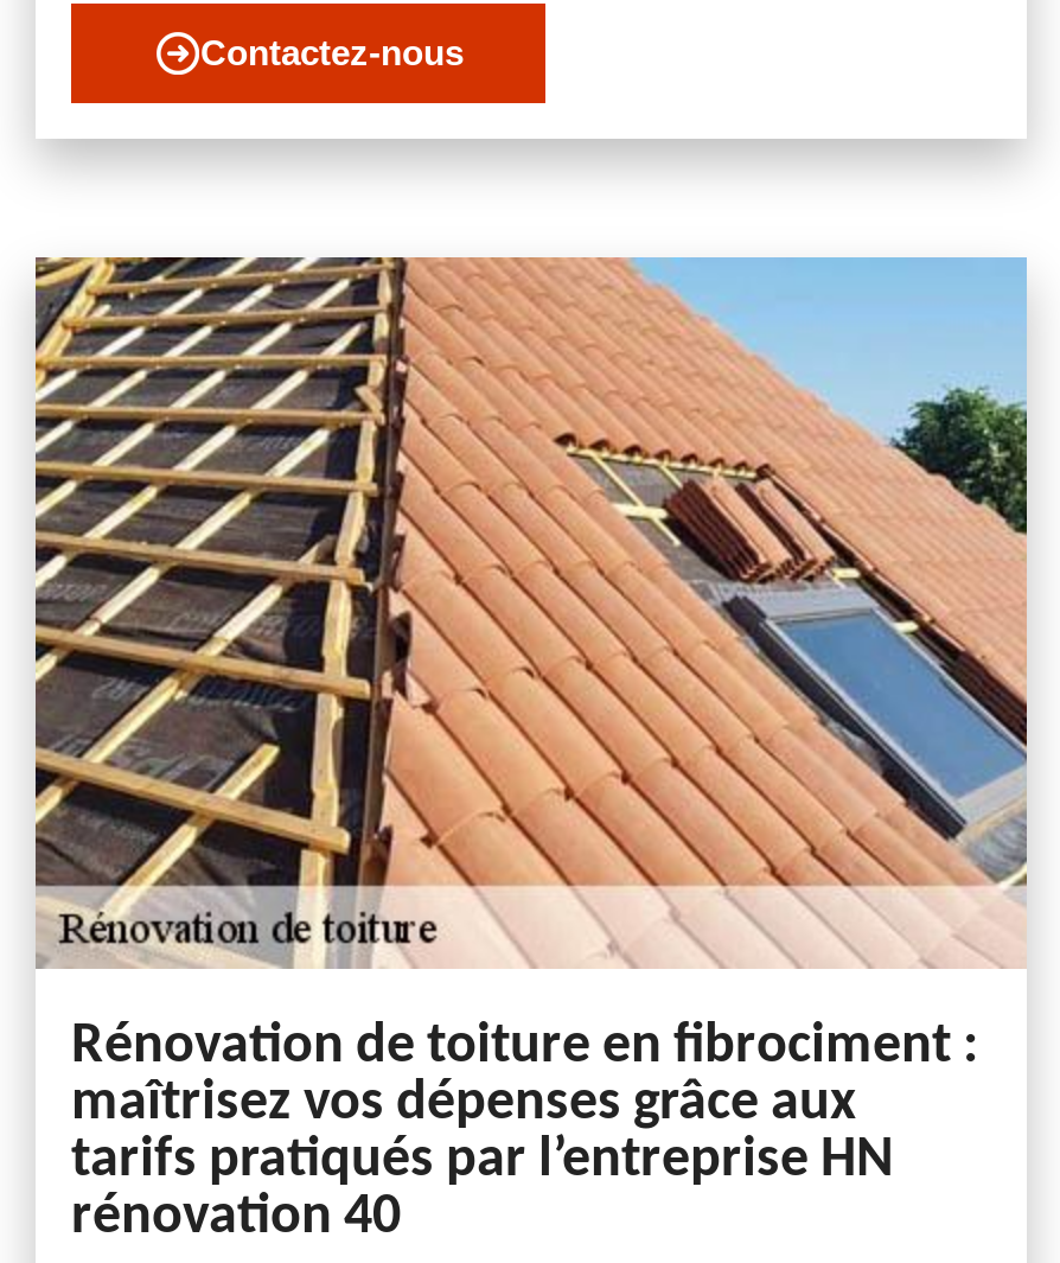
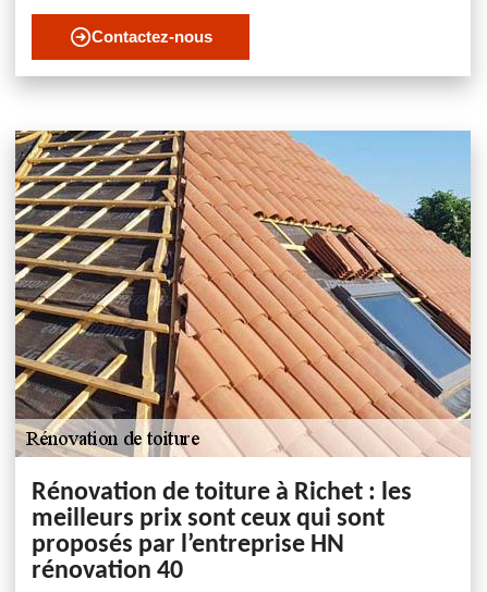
[71,1019,979,1189] Rénovation de toiture en fibrociment : | maîtrisez vos dépenses grâce aux | tarifs pratiqués par l’entreprise HN -> [32,480,412,558] Rénovation de toiture à Richet : les | meilleurs prix sont ceux qui sont | proposés par l’entreprise HN

